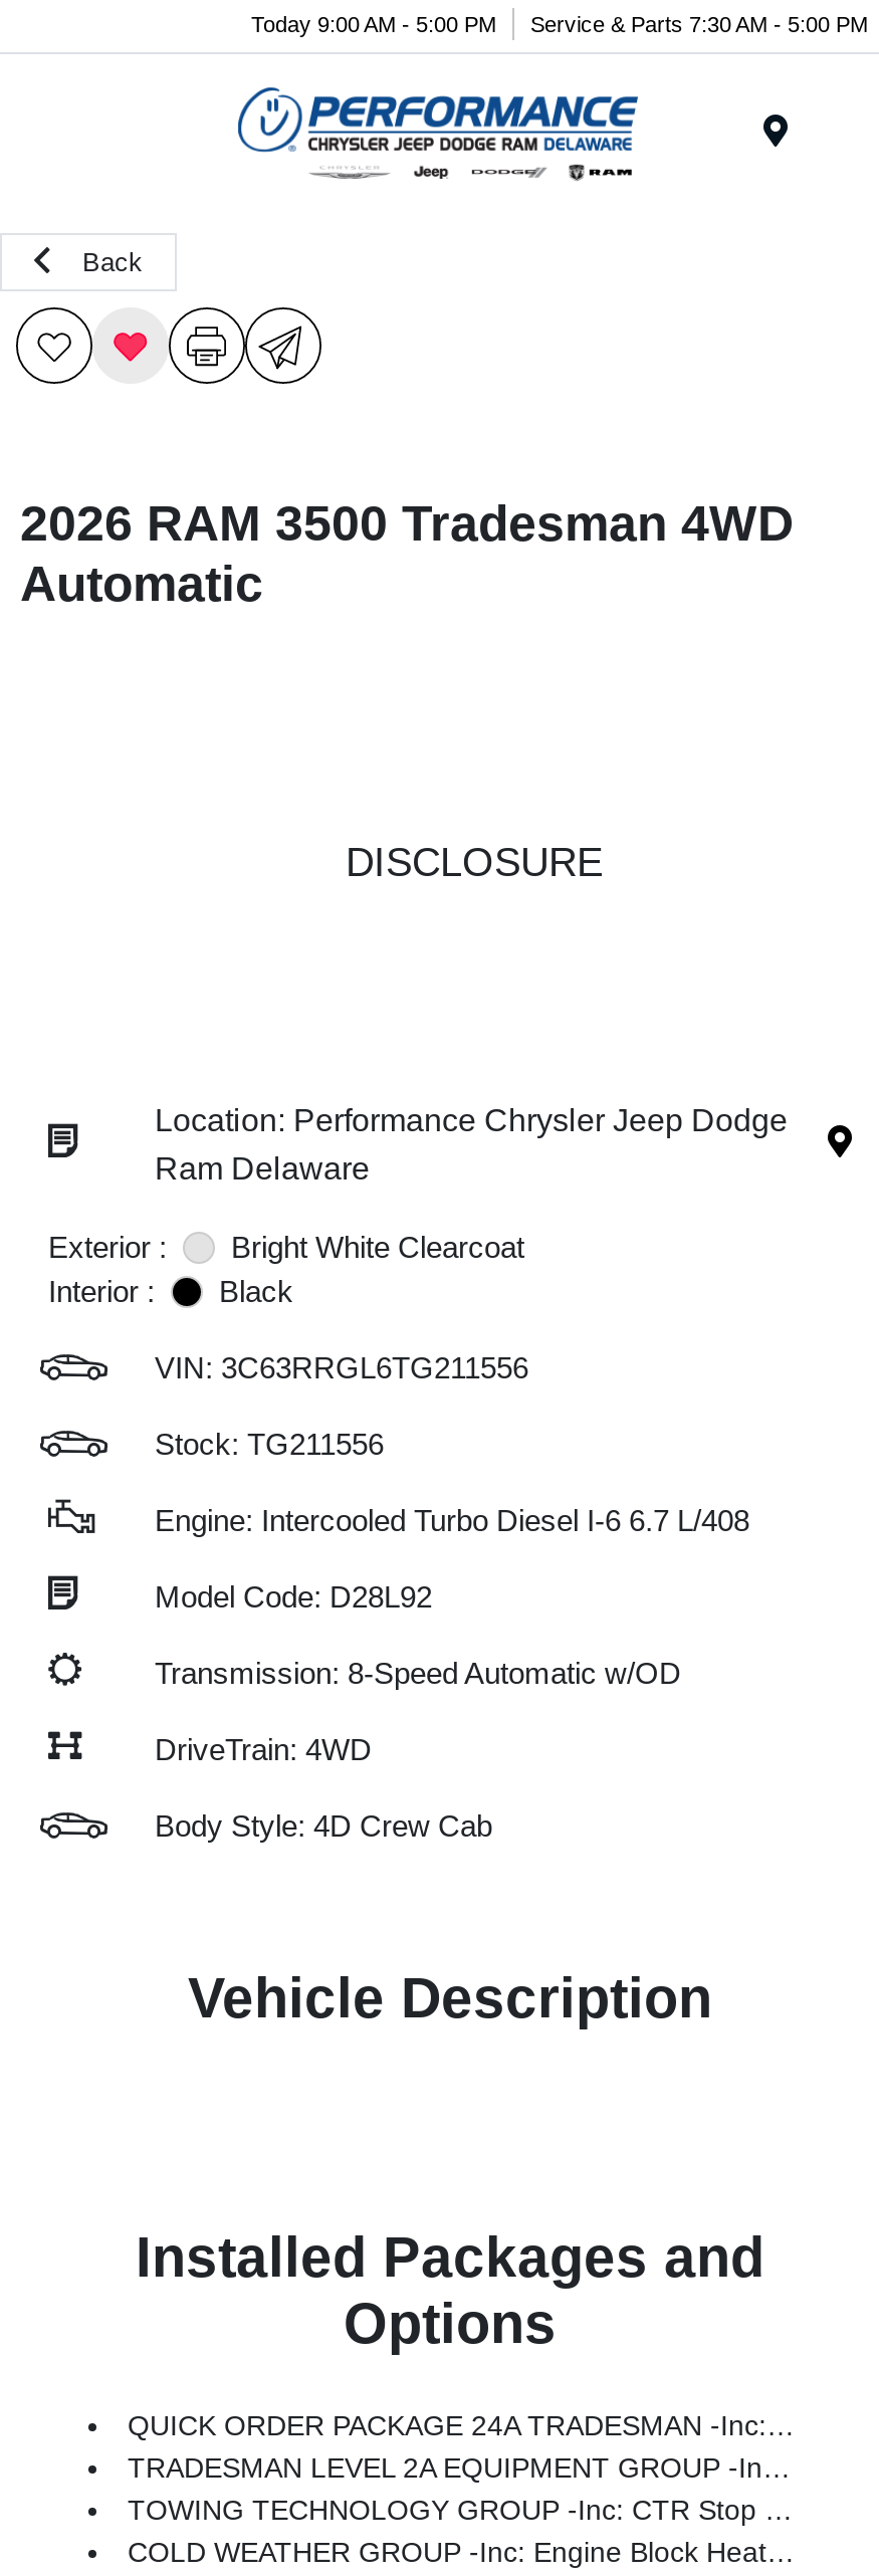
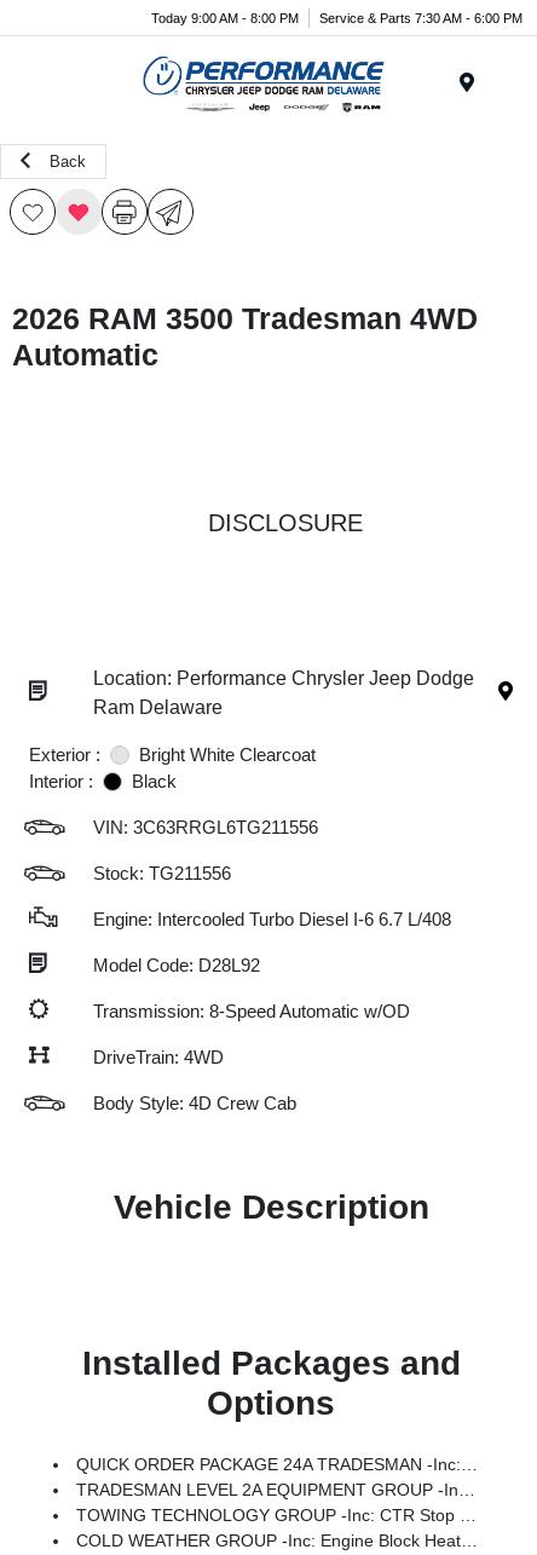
[251,11,496,35] Today 9:00 AM - 5:00 PM -> [151,10,299,25] Today 9:00 AM - 8:00 PM
[530,11,868,35] Service & Parts 7:30 AM - 5:00 PM -> [319,10,522,25] Service & Parts 7:30 AM - 6:00 PM

